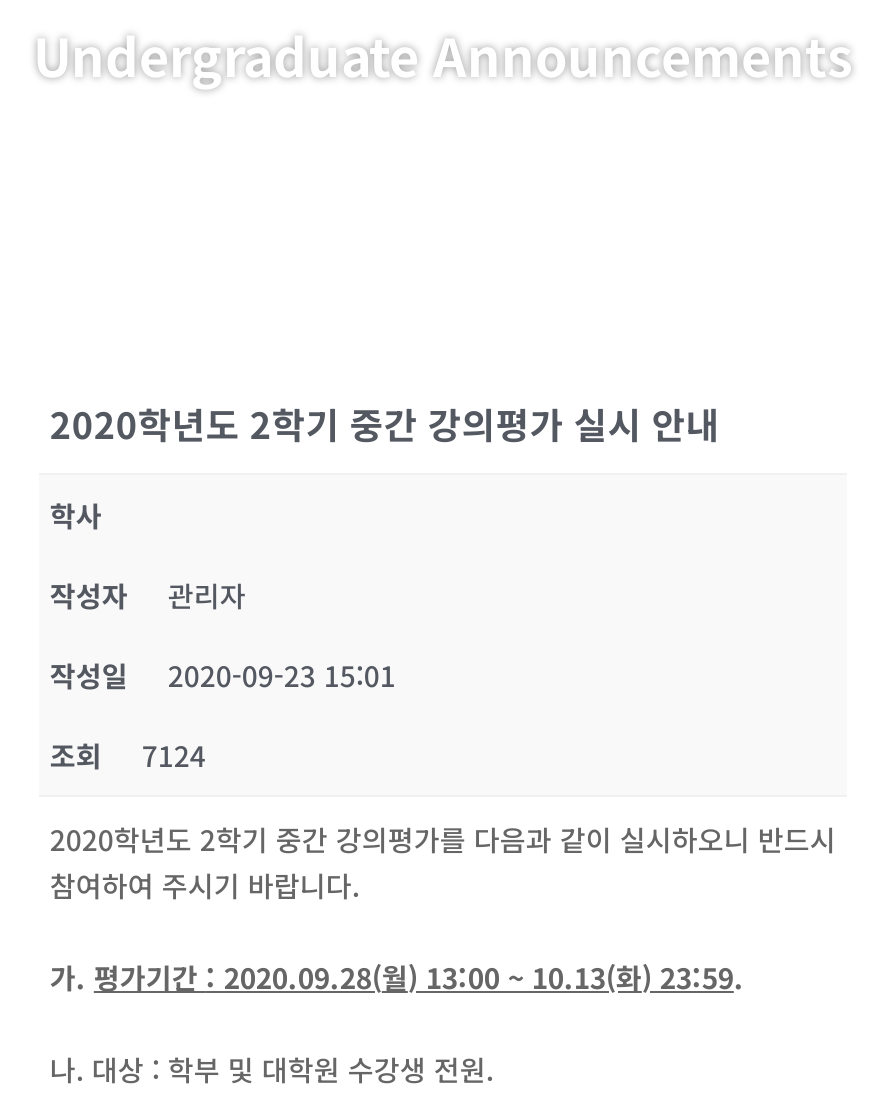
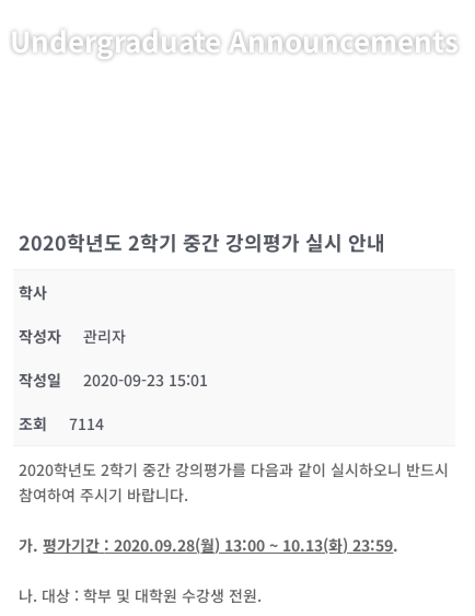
[50,735,206,775] 조회 7124 -> [19,412,104,434] 조회 7114

